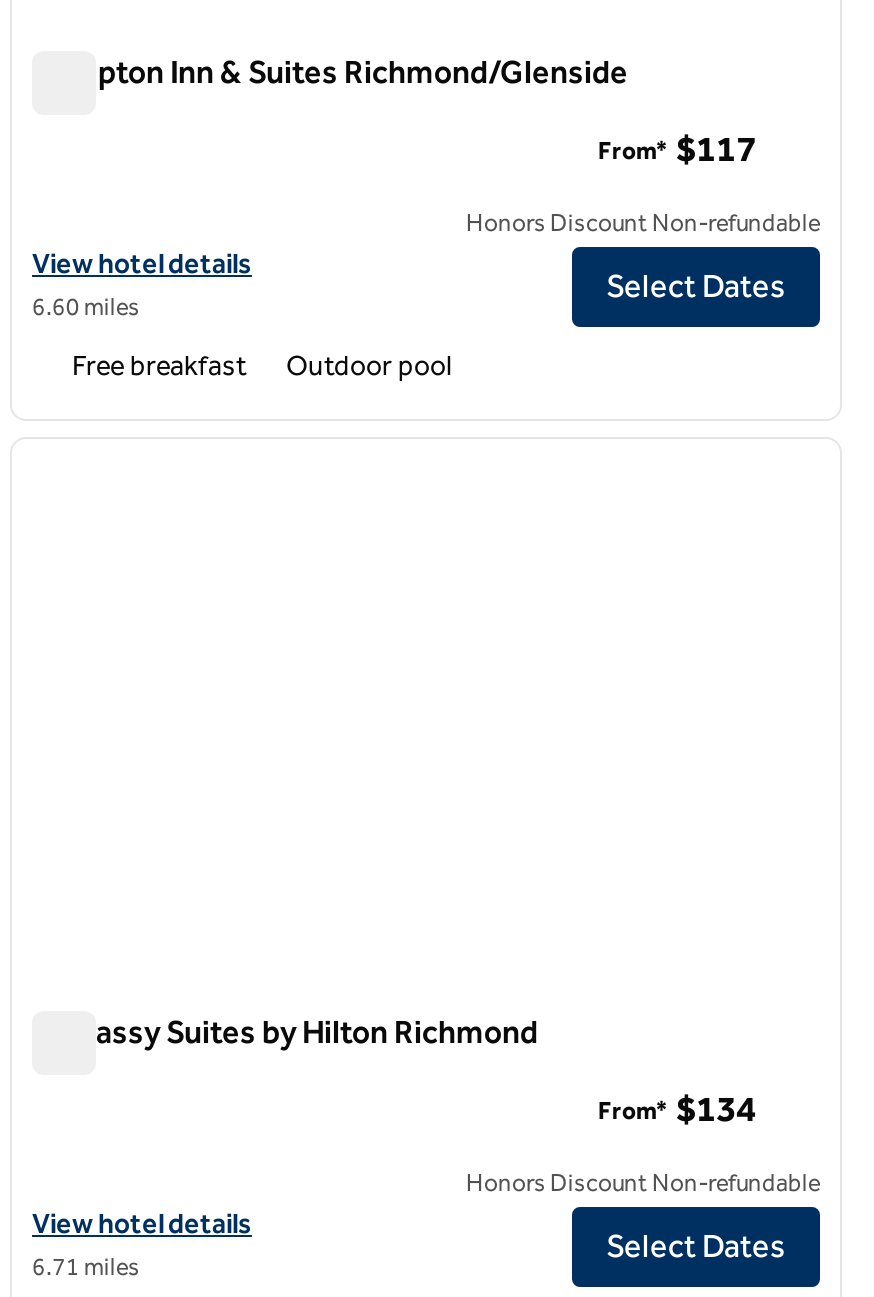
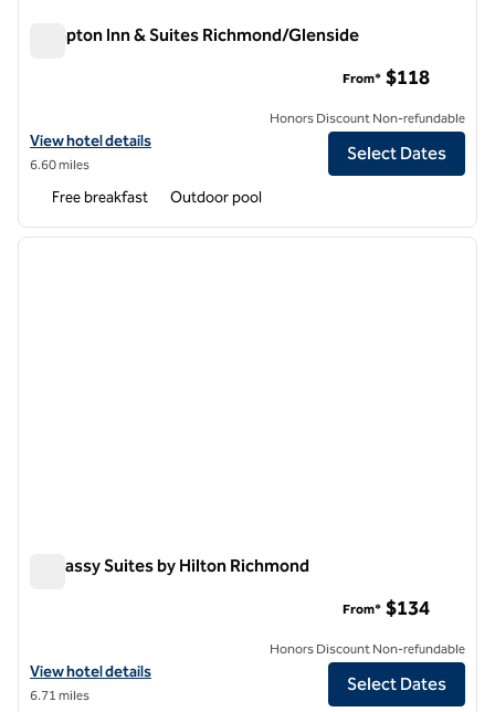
[598,128,756,172] From* $117 -> [343,66,430,90] From* $118

